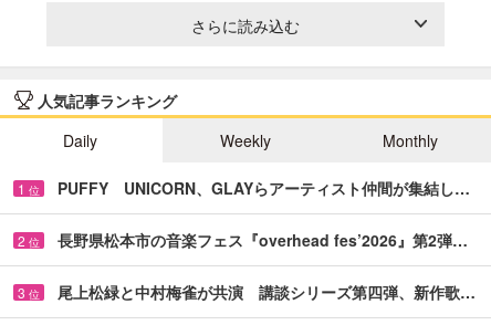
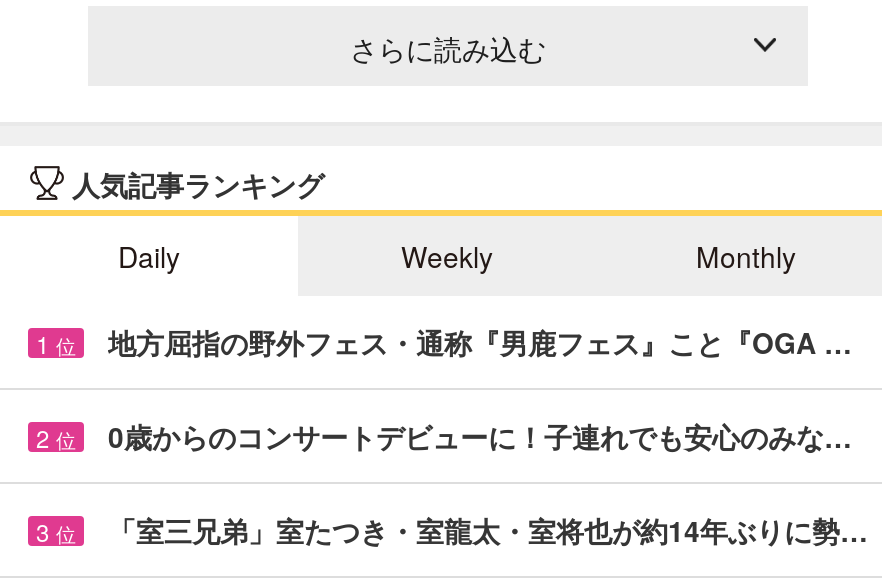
[58,177,470,199] PUFFY UNICORN、GLAYらアーティスト仲間が集結し… -> [108,322,852,362] 地方屈指の野外フェス・通称『男鹿フェス』こと『OGA …
[58,229,468,251] 長野県松本市の音楽フェス『overhead fes’2026』第2弾… -> [108,416,852,456] 0歳からのコンサートデビューに！子連れでも安心のみな…
[58,281,476,303] 尾上松緑と中村梅雀が共演 講談シリーズ第四弾、新作歌… -> [108,510,868,550] 「室三兄弟」室たつき・室龍太・室将也が約14年ぶりに勢…

